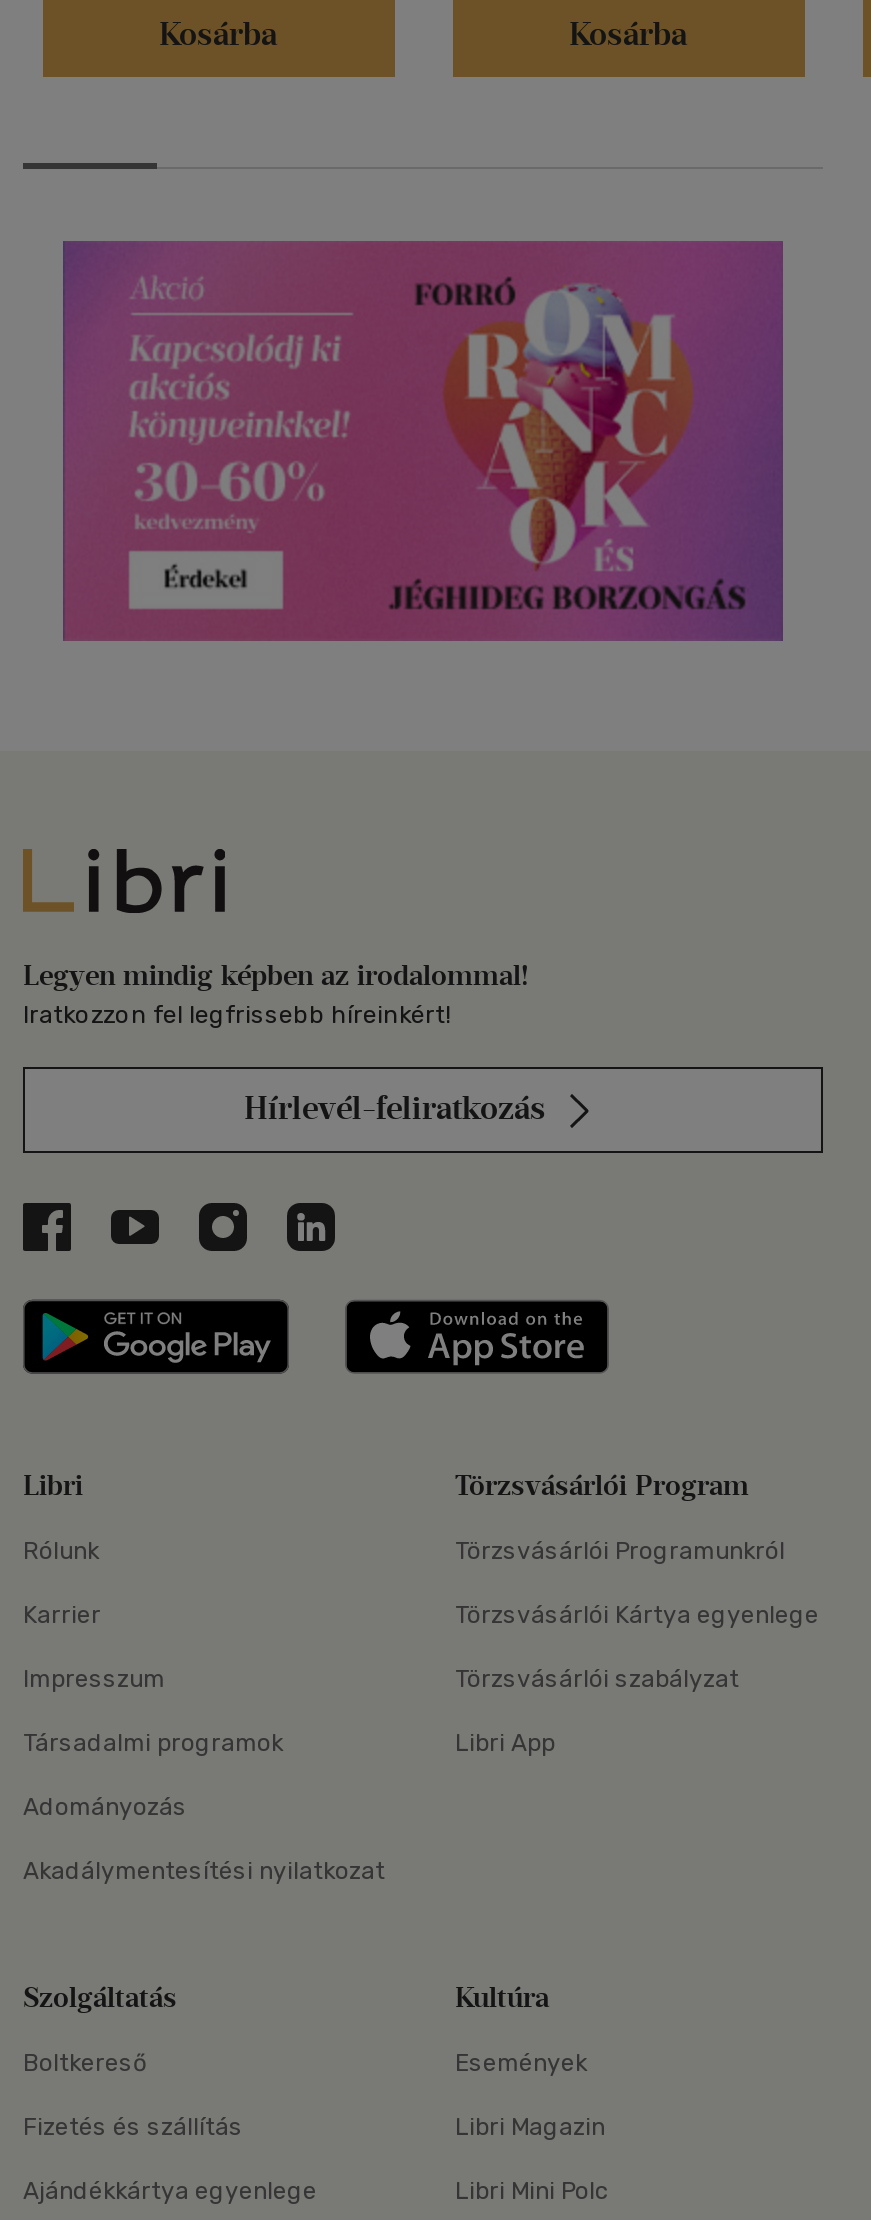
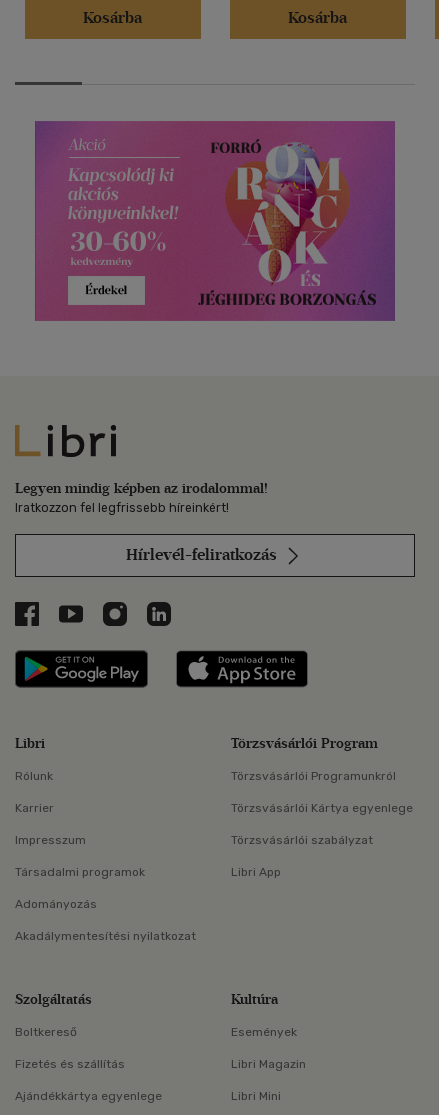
[455,2178,609,2206] Libri Mini Polc -> [231,1089,281,1103] Libri Mini

